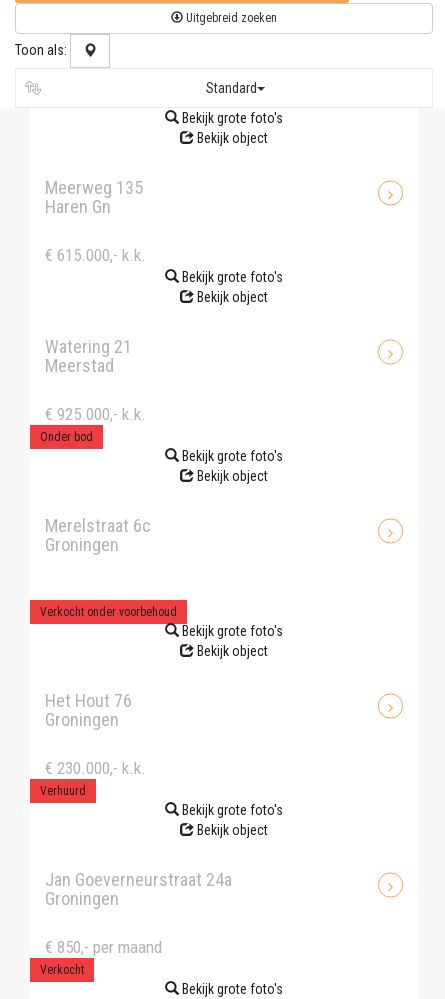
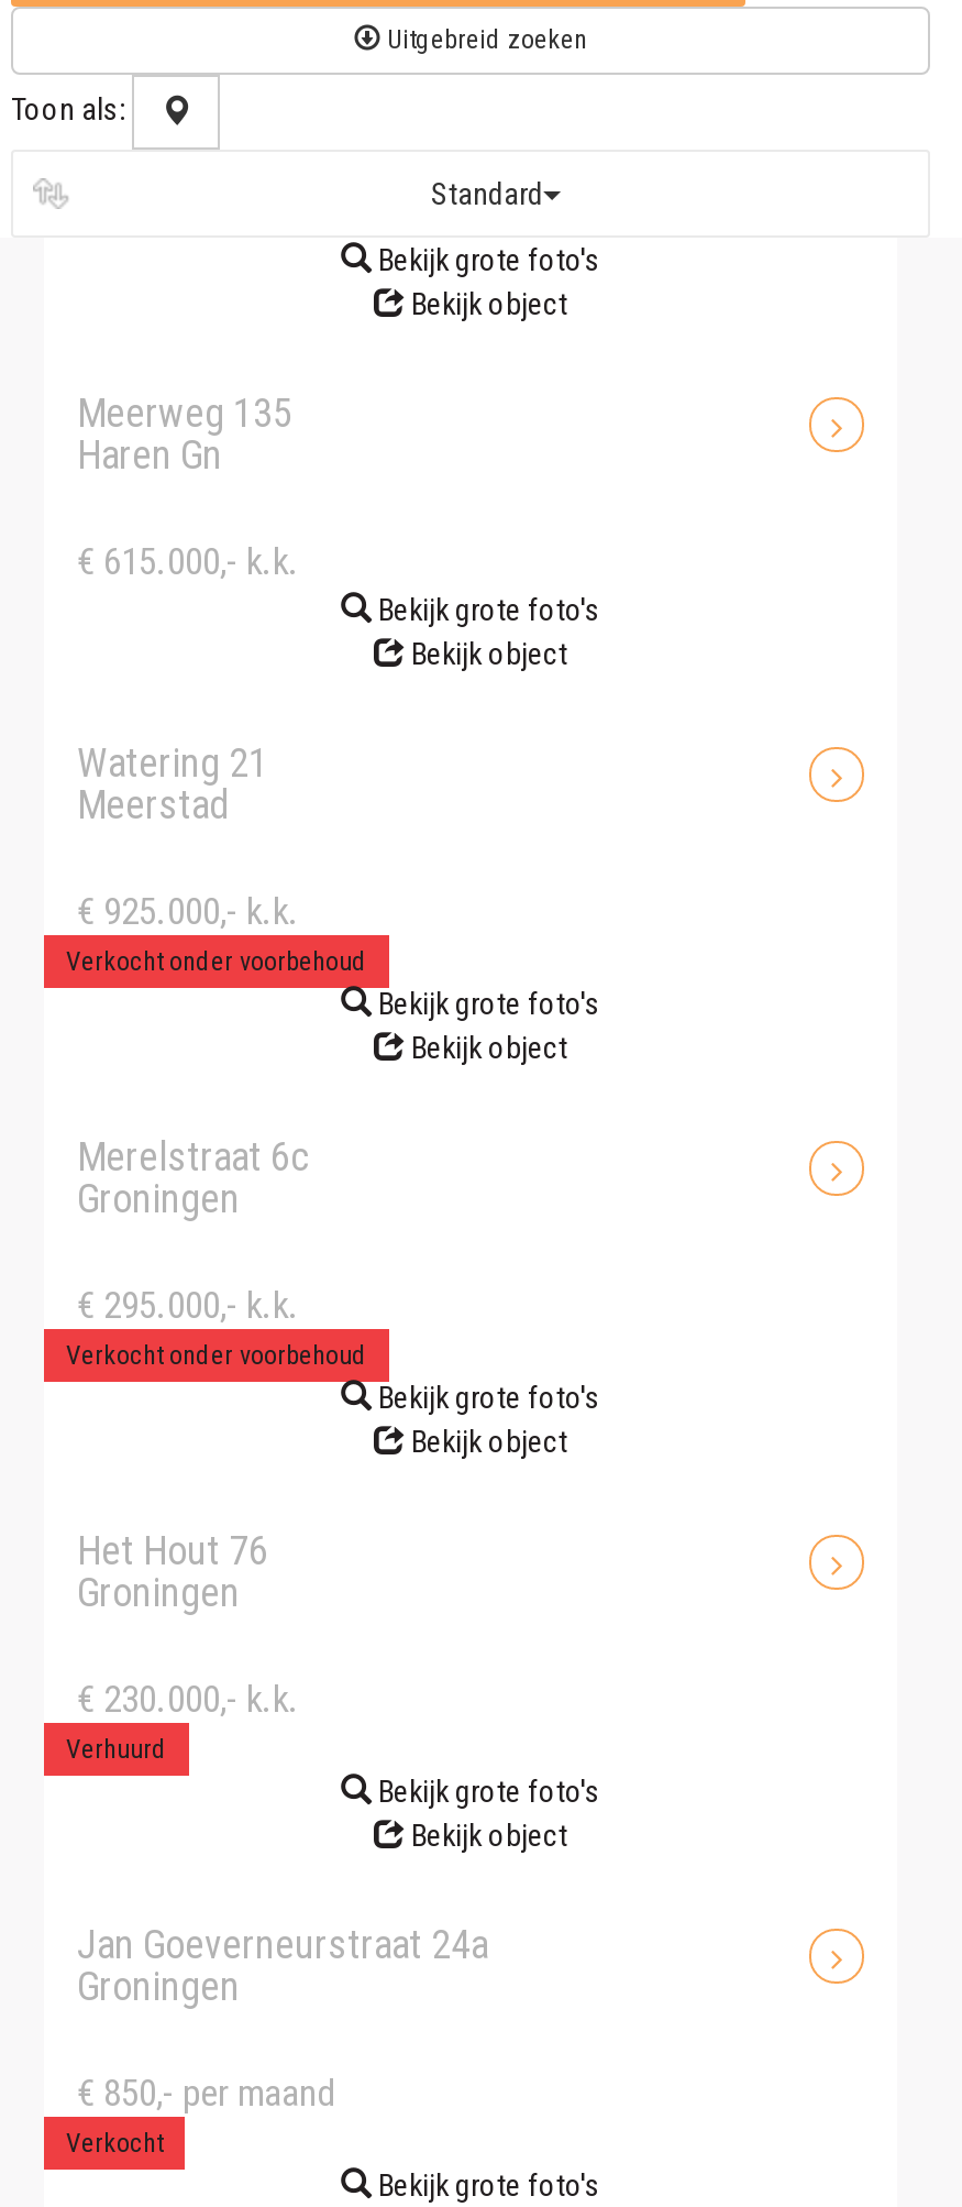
[40,430,93,444] Onder bod -> [66,946,367,977] Verkocht onder voorbehoud
none -> [77,1283,299,1327] € 295.000,- k.k.

